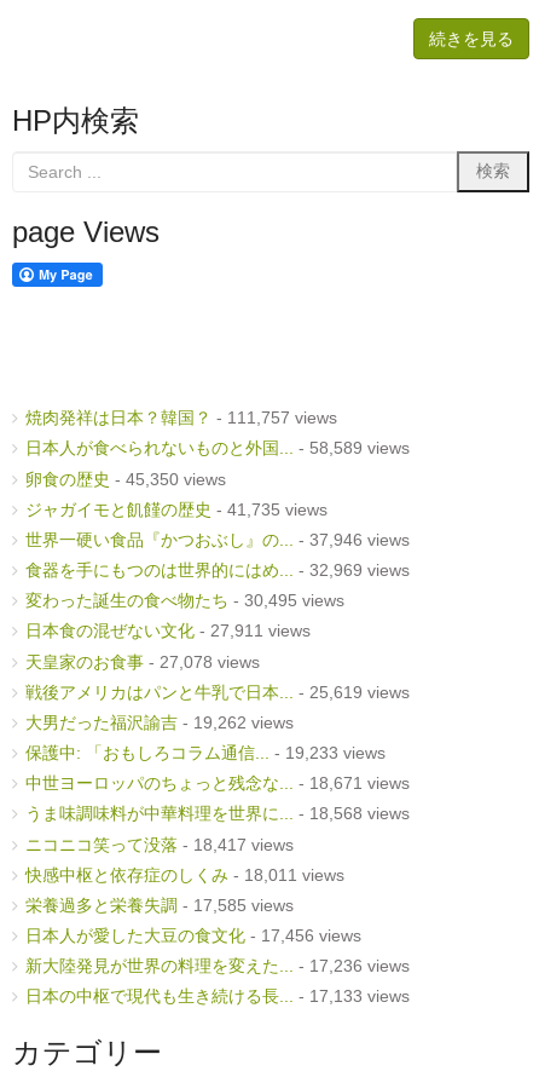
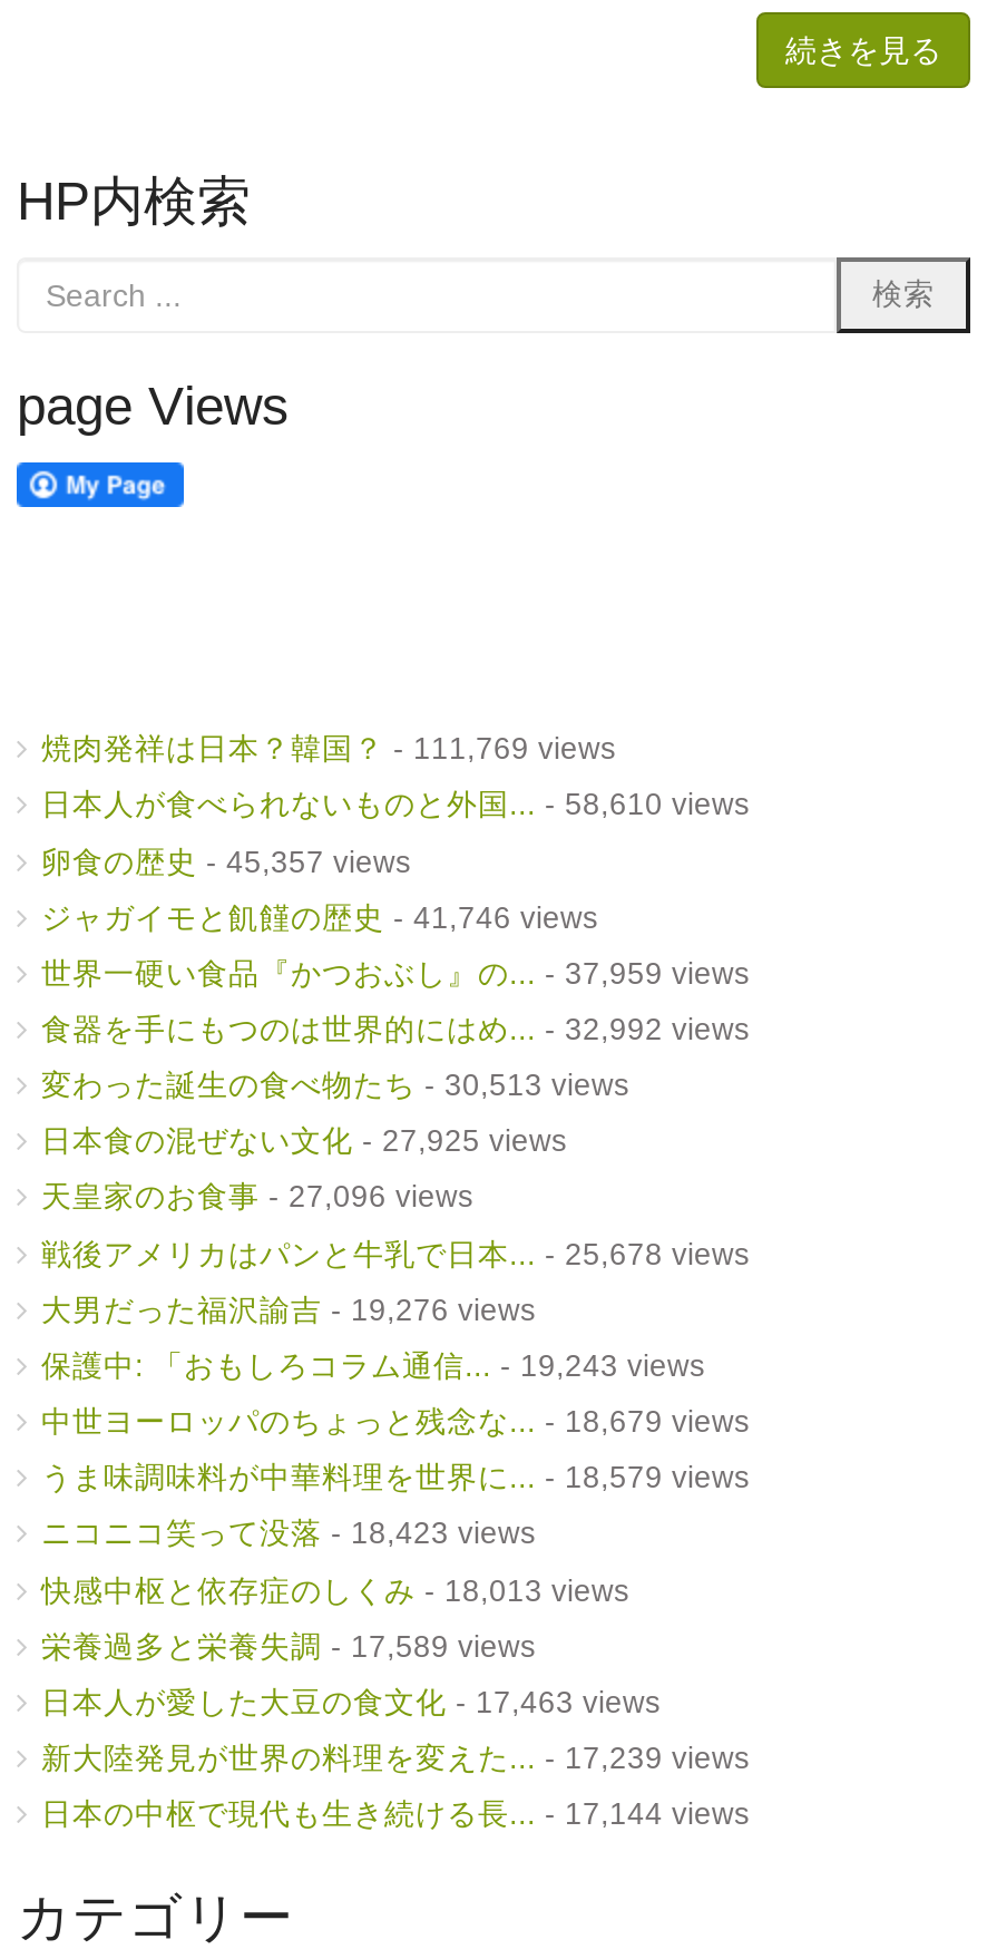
[25,409,337,428] 焼肉発祥は日本？韓国？- 111,757 views -> [41,733,616,766] 焼肉発祥は日本？韓国？- 111,769 views
[25,440,410,458] 日本人が食べられないものと外国... - 58,589 views -> [41,789,750,822] 日本人が食べられないものと外国... - 58,610 views
[25,470,226,488] 卵食の歴史- 45,350 views -> [41,845,411,878] 卵食の歴史- 45,357 views
[25,501,328,519] ジャガイモと飢饉の歴史- 41,735 views -> [41,901,598,934] ジャガイモと飢饉の歴史- 41,746 views
[25,531,410,549] 世界一硬い食品『かつおぶし』の... - 37,946 views -> [41,957,750,991] 世界一硬い食品『かつおぶし』の... - 37,959 views
[25,562,410,580] 食器を手にもつのは世界的にはめ... - 32,969 views -> [41,1013,750,1047] 食器を手にもつのは世界的にはめ... - 32,992 views
[25,592,344,610] 変わった誕生の食べ物たち- 30,495 views -> [41,1069,629,1103] 変わった誕生の食べ物たち- 30,513 views
[25,622,311,641] 日本食の混ぜない文化- 27,911 views -> [41,1125,567,1159] 日本食の混ぜない文化- 27,925 views
[25,653,260,671] 天皇家のお食事- 27,078 views -> [41,1181,473,1215] 天皇家のお食事- 27,096 views
[25,683,410,702] 戦後アメリカはパンと牛乳で日本... - 25,619 views -> [41,1237,750,1271] 戦後アメリカはパンと牛乳で日本... - 25,678 views
[25,714,294,732] 大男だった福沢諭吉- 19,262 views -> [41,1294,536,1327] 大男だった福沢諭吉- 19,276 views
[25,744,386,762] 保護中: 「おもしろコラム通信... - 19,233 views -> [41,1349,705,1383] 保護中: 「おもしろコラム通信... - 19,243 views
[25,775,410,793] 中世ヨーロッパのちょっと残念な... - 18,671 views -> [41,1406,750,1439] 中世ヨーロッパのちょっと残念な... - 18,679 views
[25,805,410,823] うま味調味料が中華料理を世界に... - 18,568 views -> [41,1462,750,1495] うま味調味料が中華料理を世界に... - 18,579 views
[25,836,294,854] ニコニコ笑って没落- 18,417 views -> [41,1518,536,1551] ニコニコ笑って没落- 18,423 views
[25,866,344,884] 快感中枢と依存症のしくみ- 18,011 views -> [41,1574,629,1607] 快感中枢と依存症のしくみ- 18,013 views
[25,896,294,915] 栄養過多と栄養失調- 17,585 views -> [41,1630,536,1663] 栄養過多と栄養失調- 17,589 views
[25,927,361,945] 日本人が愛した大豆の食文化- 17,456 views -> [41,1686,661,1719] 日本人が愛した大豆の食文化- 17,463 views
[25,957,410,975] 新大陸発見が世界の料理を変えた... - 17,236 views -> [41,1742,750,1775] 新大陸発見が世界の料理を変えた... - 17,239 views
[25,988,410,1006] 日本の中枢で現代も生き続ける長... - 17,133 views -> [41,1798,750,1832] 日本の中枢で現代も生き続ける長... - 17,144 views

